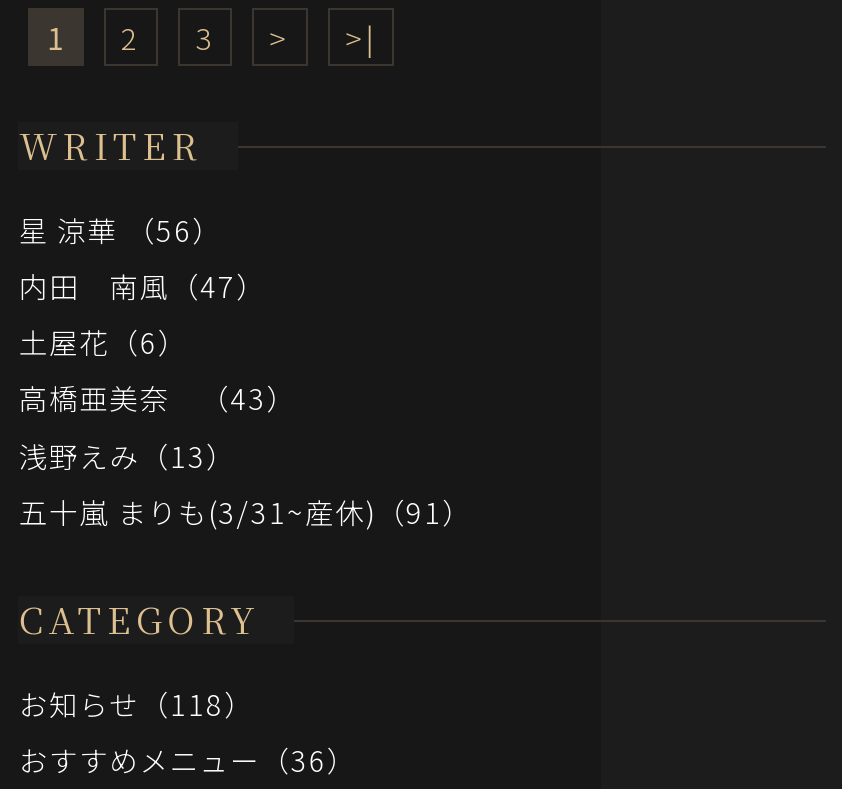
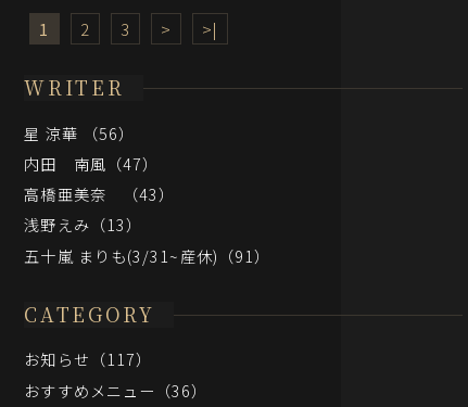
[19,320,188,362] 土屋花（6） -> none
[19,681,254,723] お知らせ（118） -> [24,348,152,371] お知らせ（117）

